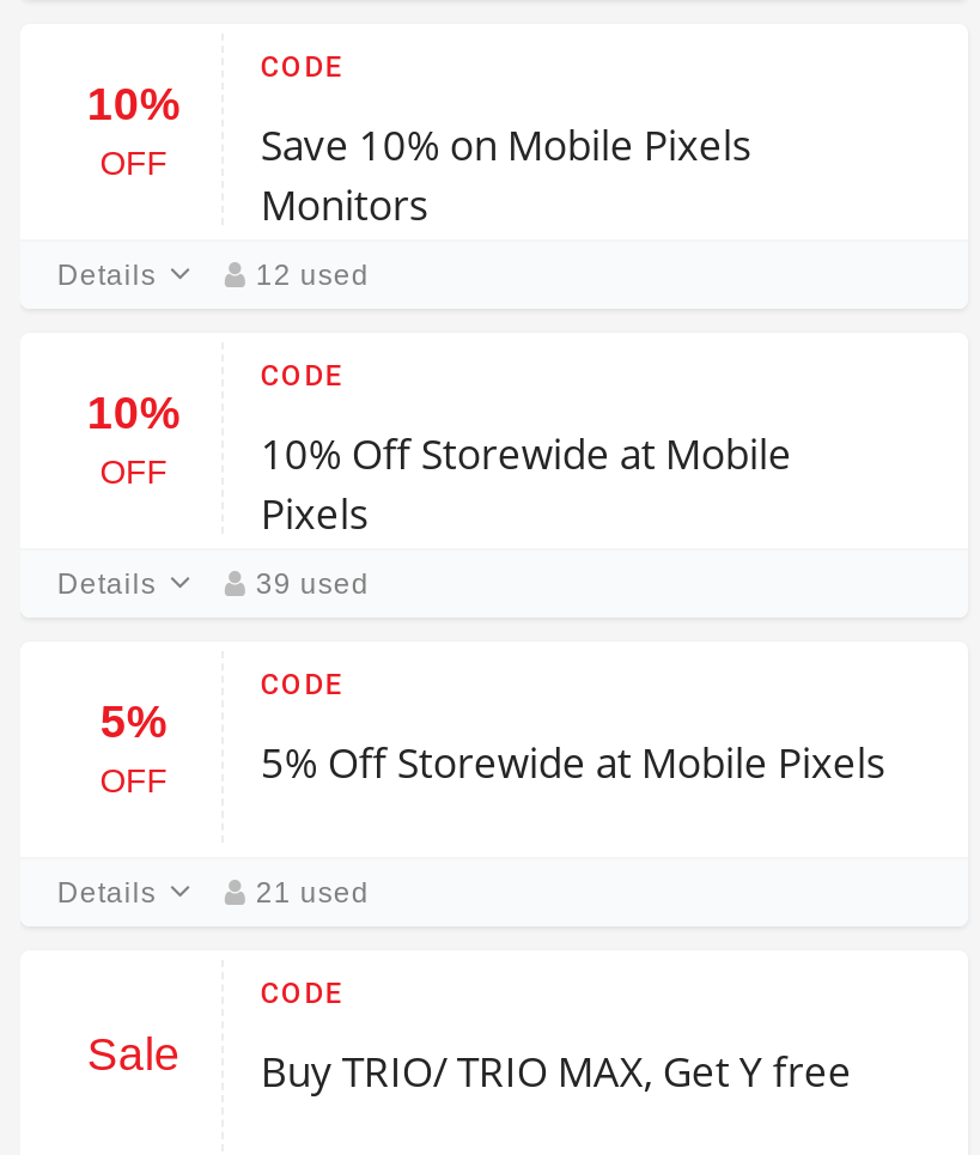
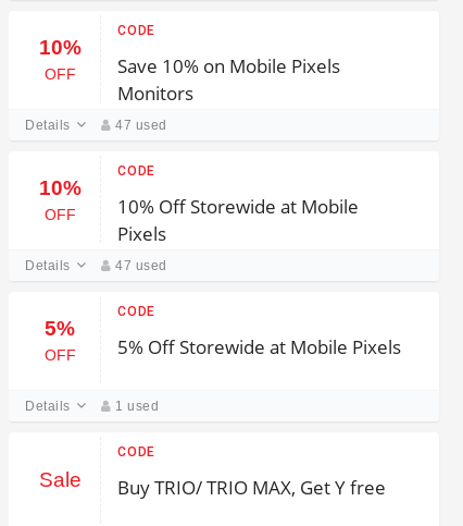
[247,259,370,292] 12 used -> [112,118,167,133] 47 used
[247,567,370,601] 39 used -> [112,258,167,273] 47 used
[247,876,370,910] 21 used -> [112,399,159,414] 1 used

